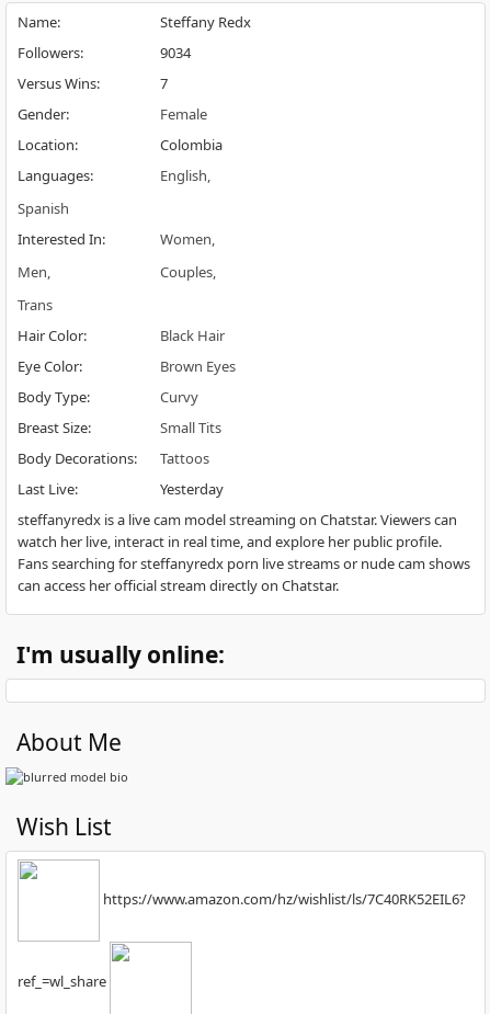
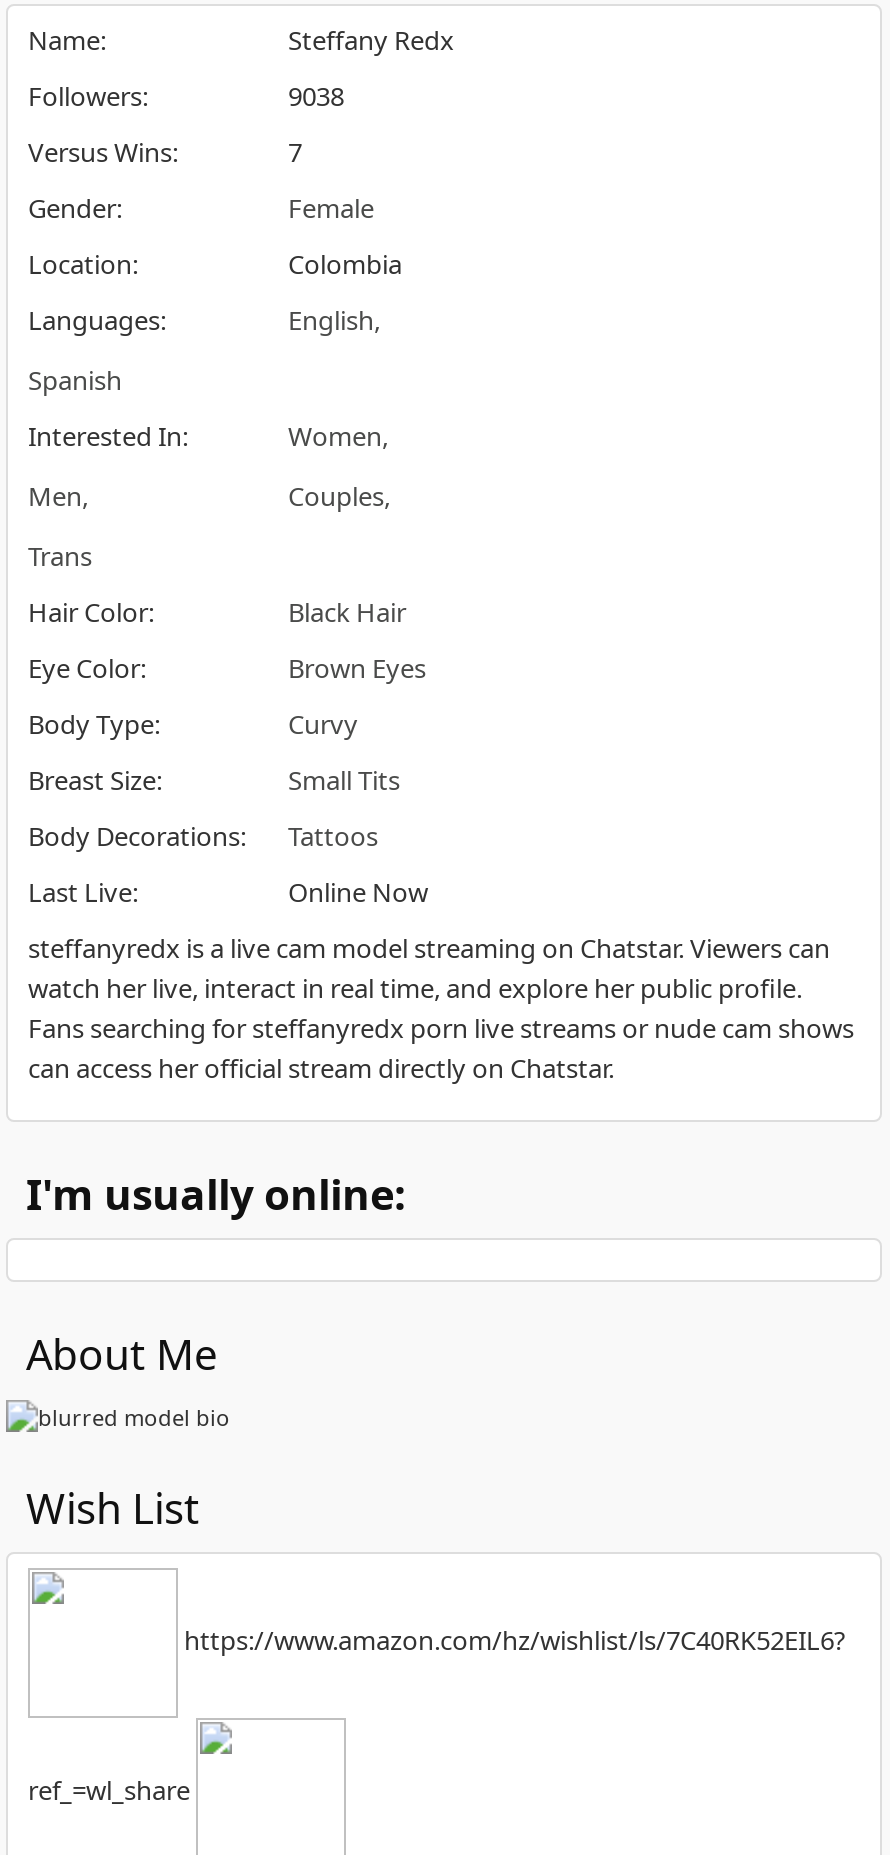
[160,43,191,62] 9034 -> [288,78,344,114] 9038
[160,479,224,499] Yesterday -> [288,874,428,910] Online Now

